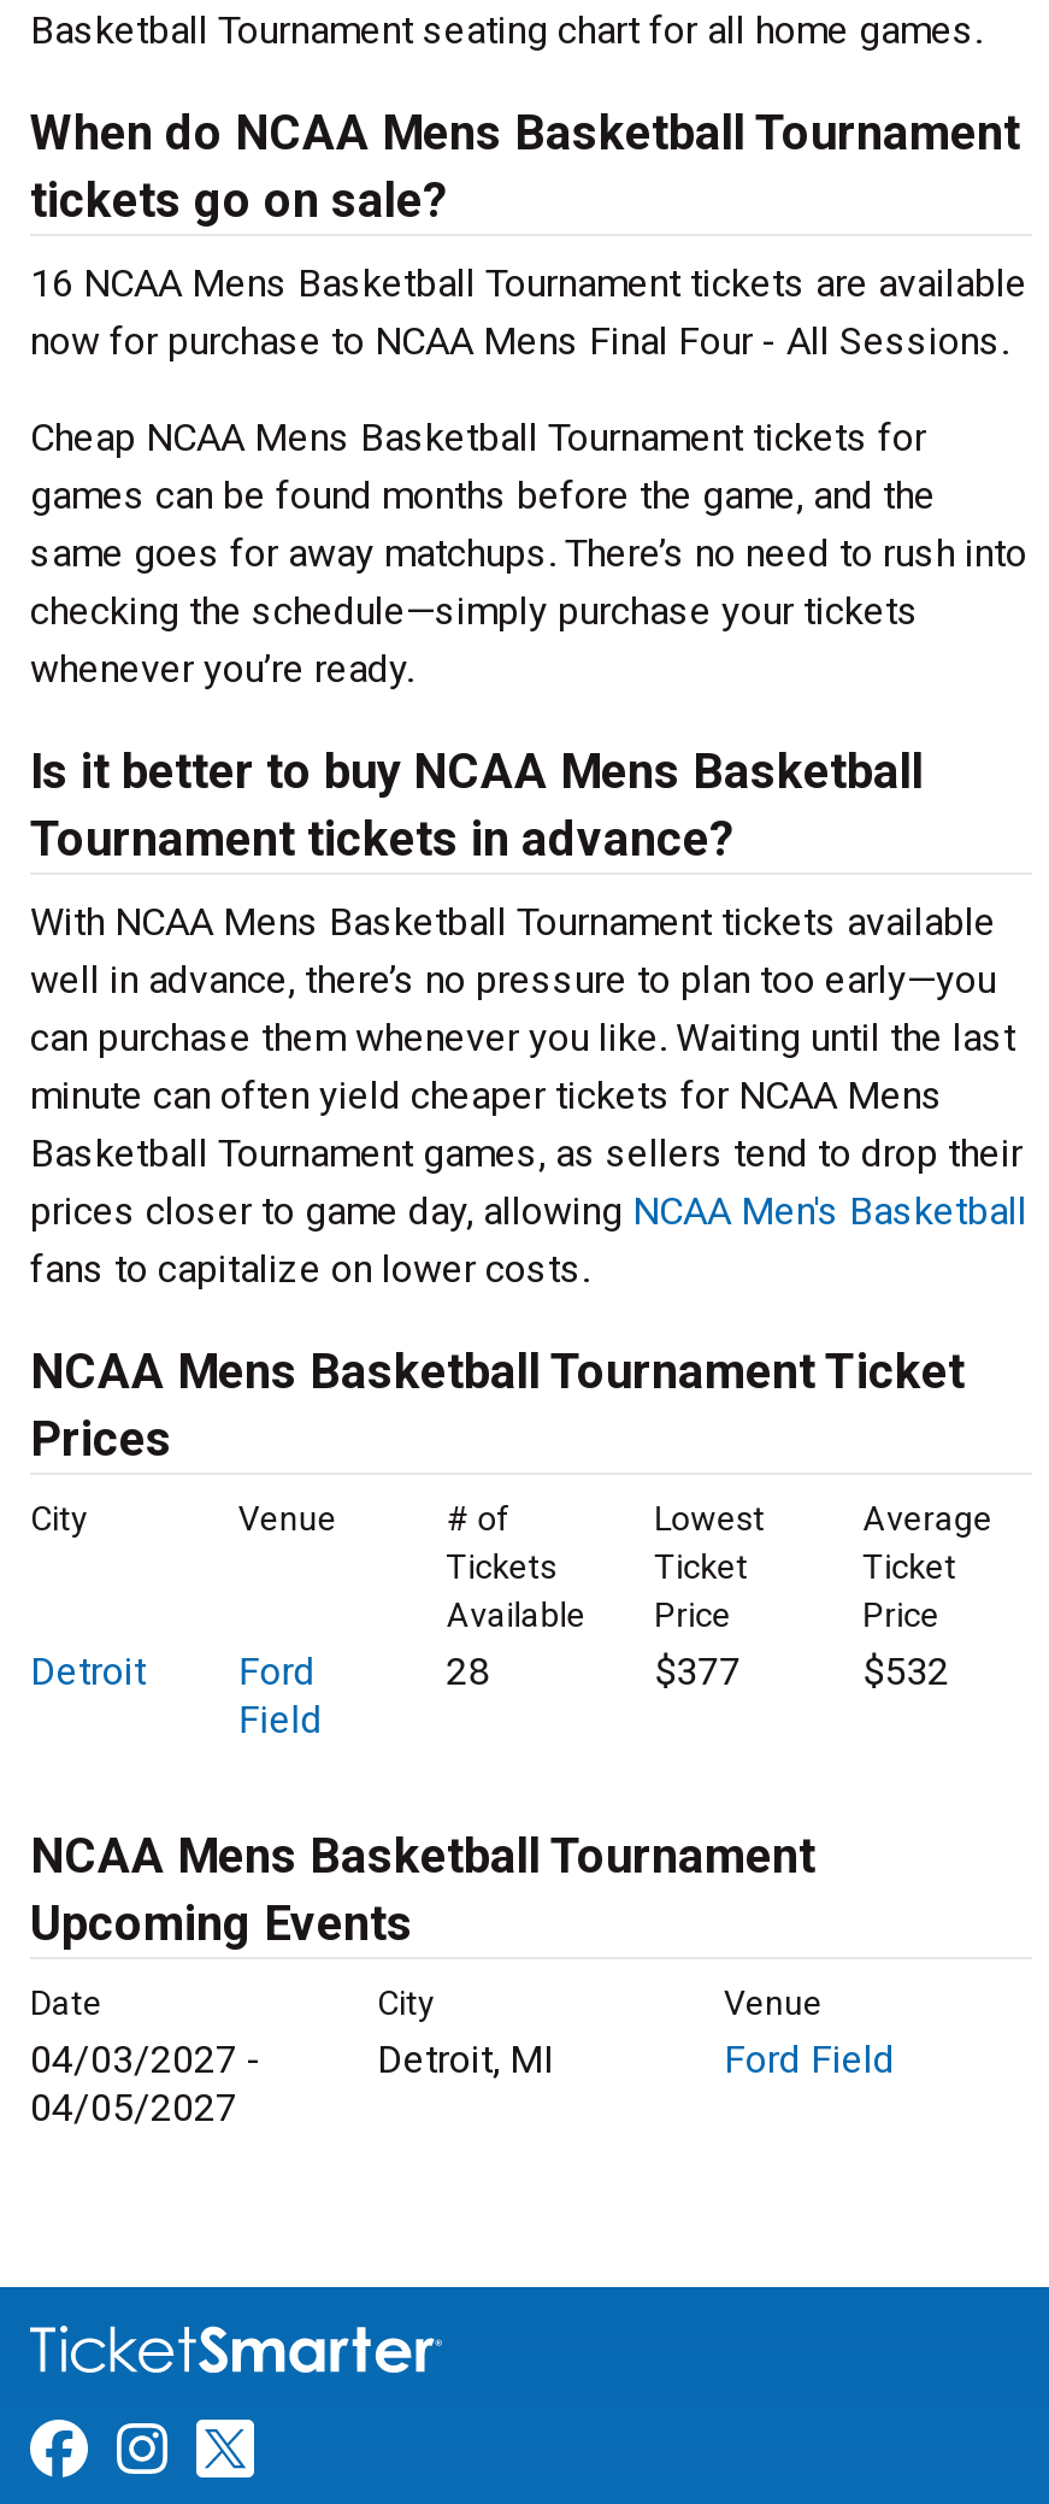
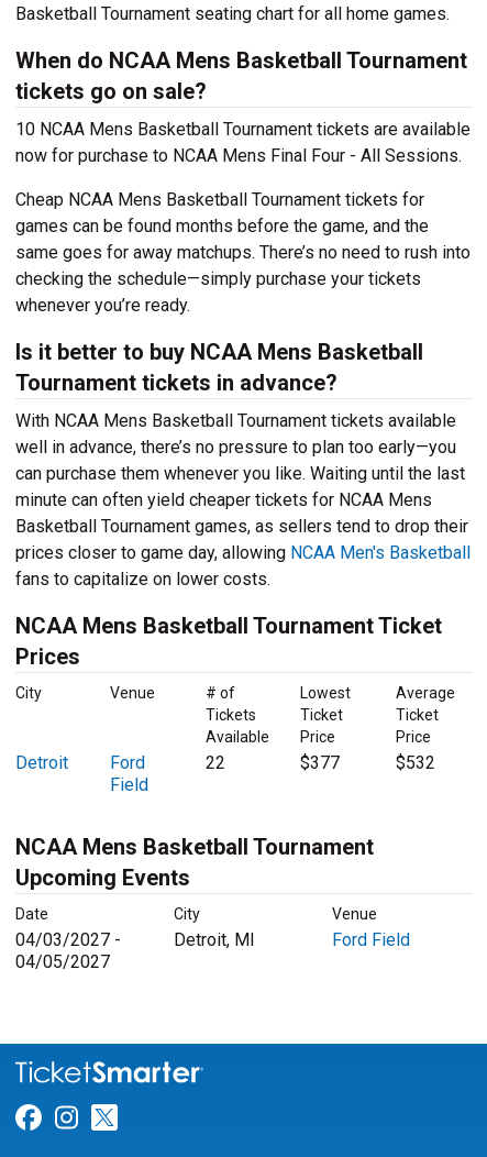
[30,260,1027,306] 16 NCAA Mens Basketball Tournament tickets are available -> [15,119,471,140] 10 NCAA Mens Basketball Tournament tickets are available
[446,1648,490,1694] 28 -> [205,752,225,773] 22

